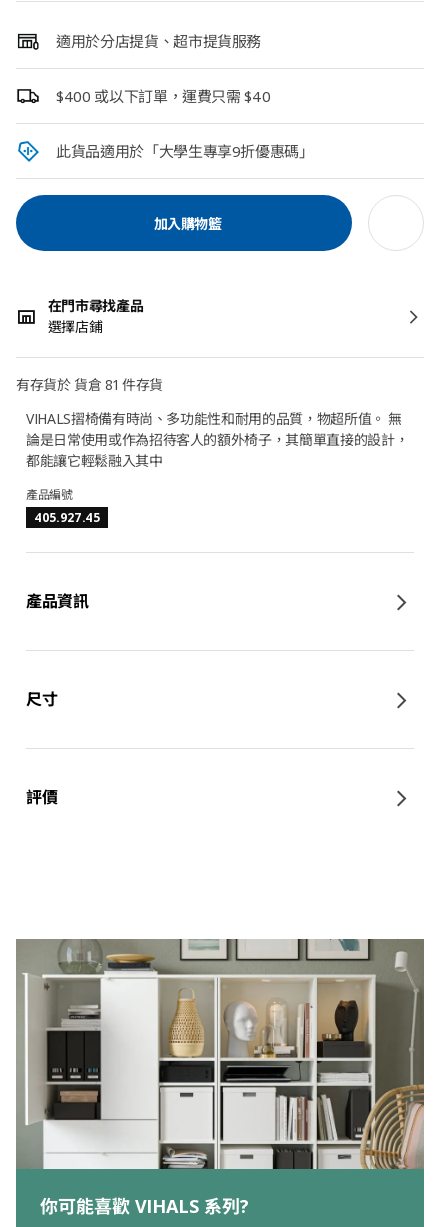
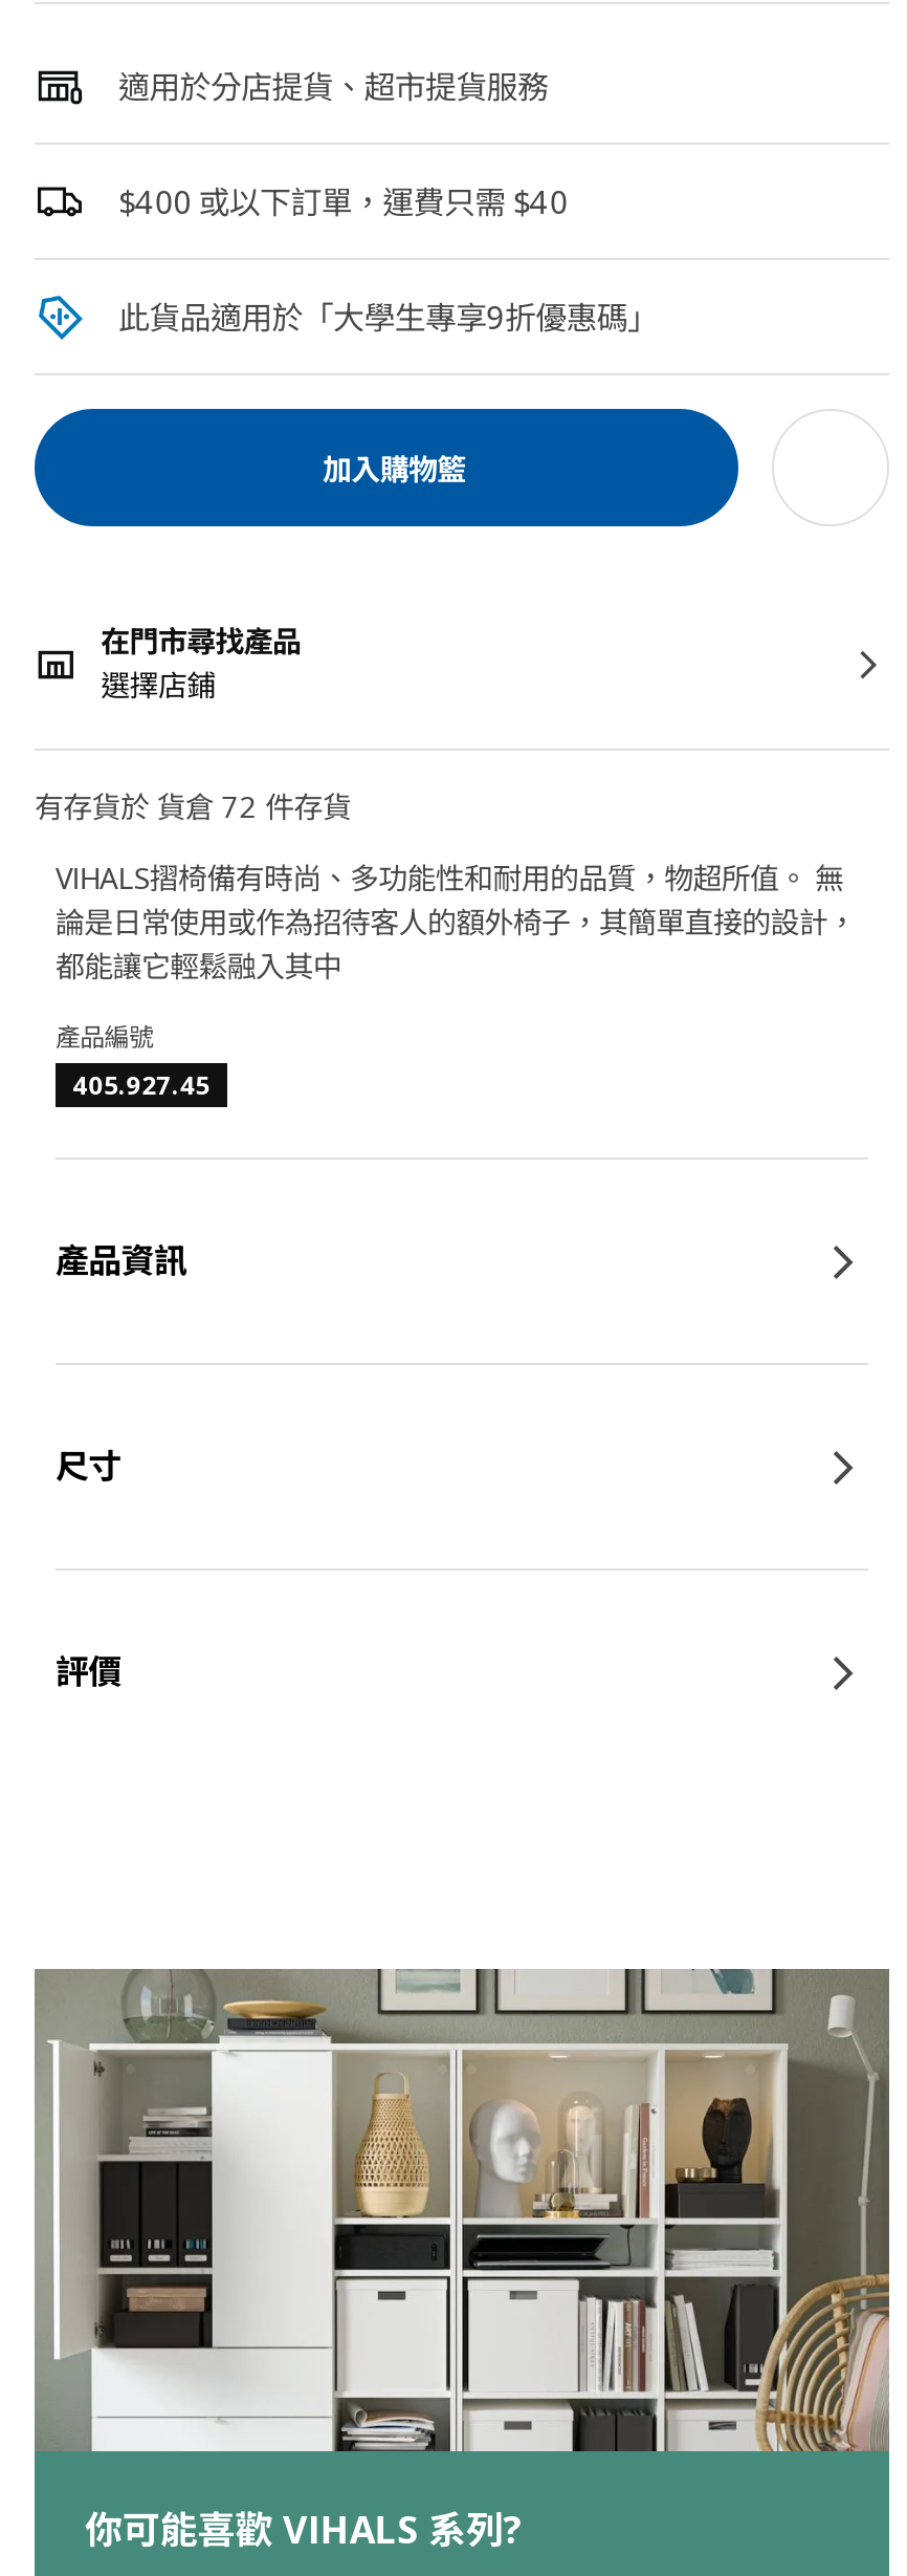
[16,375,163,394] 有存貨於 貨倉 81 件存貨 -> [35,786,351,826] 有存貨於 貨倉 72 件存貨

